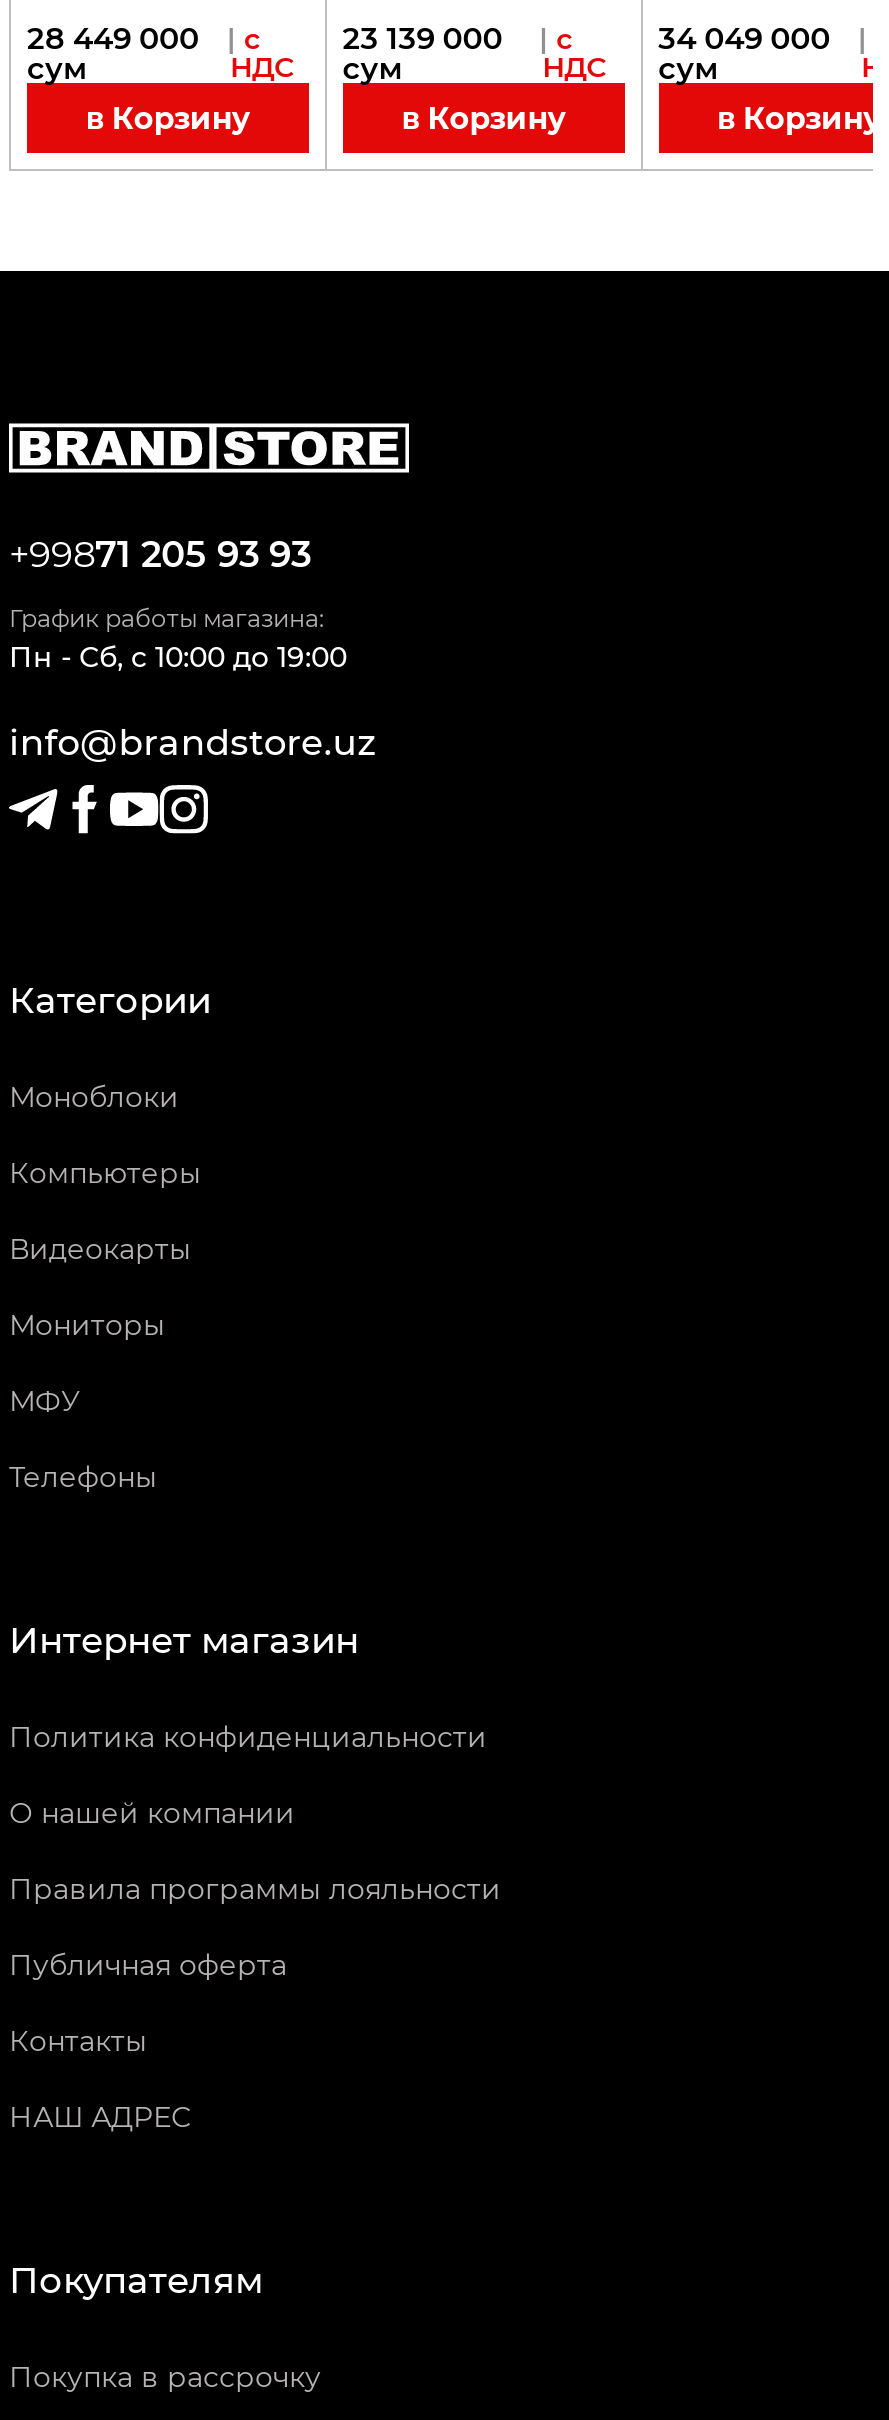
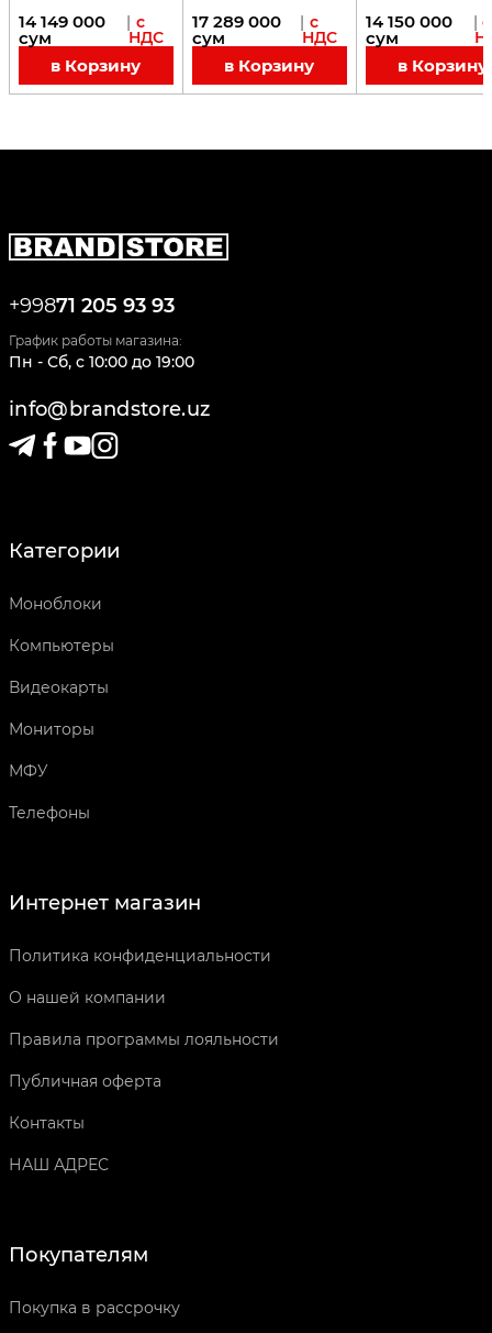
[27,19,199,57] 28 449 000 -> [19,11,105,32] 14 149 000
[343,19,503,57] 23 139 000 -> [192,11,281,32] 17 289 000
[658,19,830,57] 34 049 000 -> [365,11,452,32] 14 150 000

